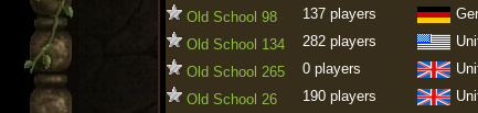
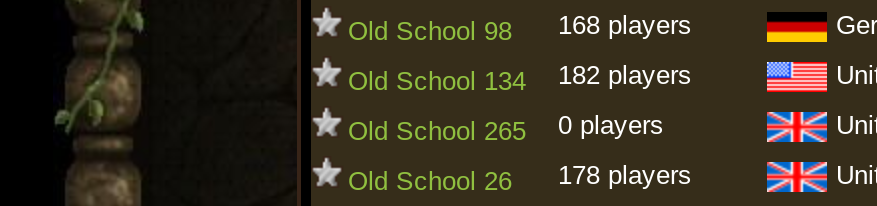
[186,5,376,25] Old School 98 137 players -> [348,10,692,46] Old School 98 168 players
[186,33,376,53] Old School 134 282 players -> [348,60,692,96] Old School 134 182 players
[186,88,376,108] Old School 26 190 players -> [348,160,692,196] Old School 26 178 players

